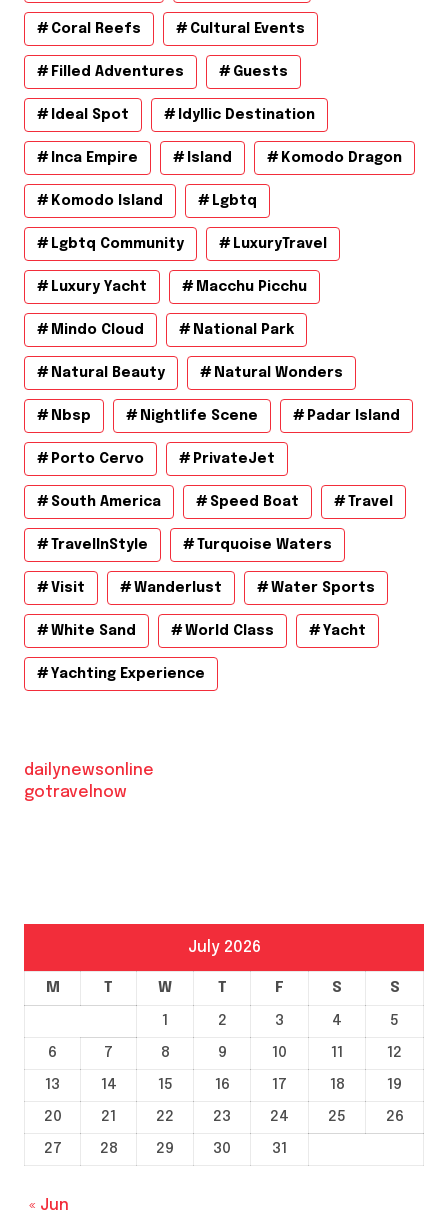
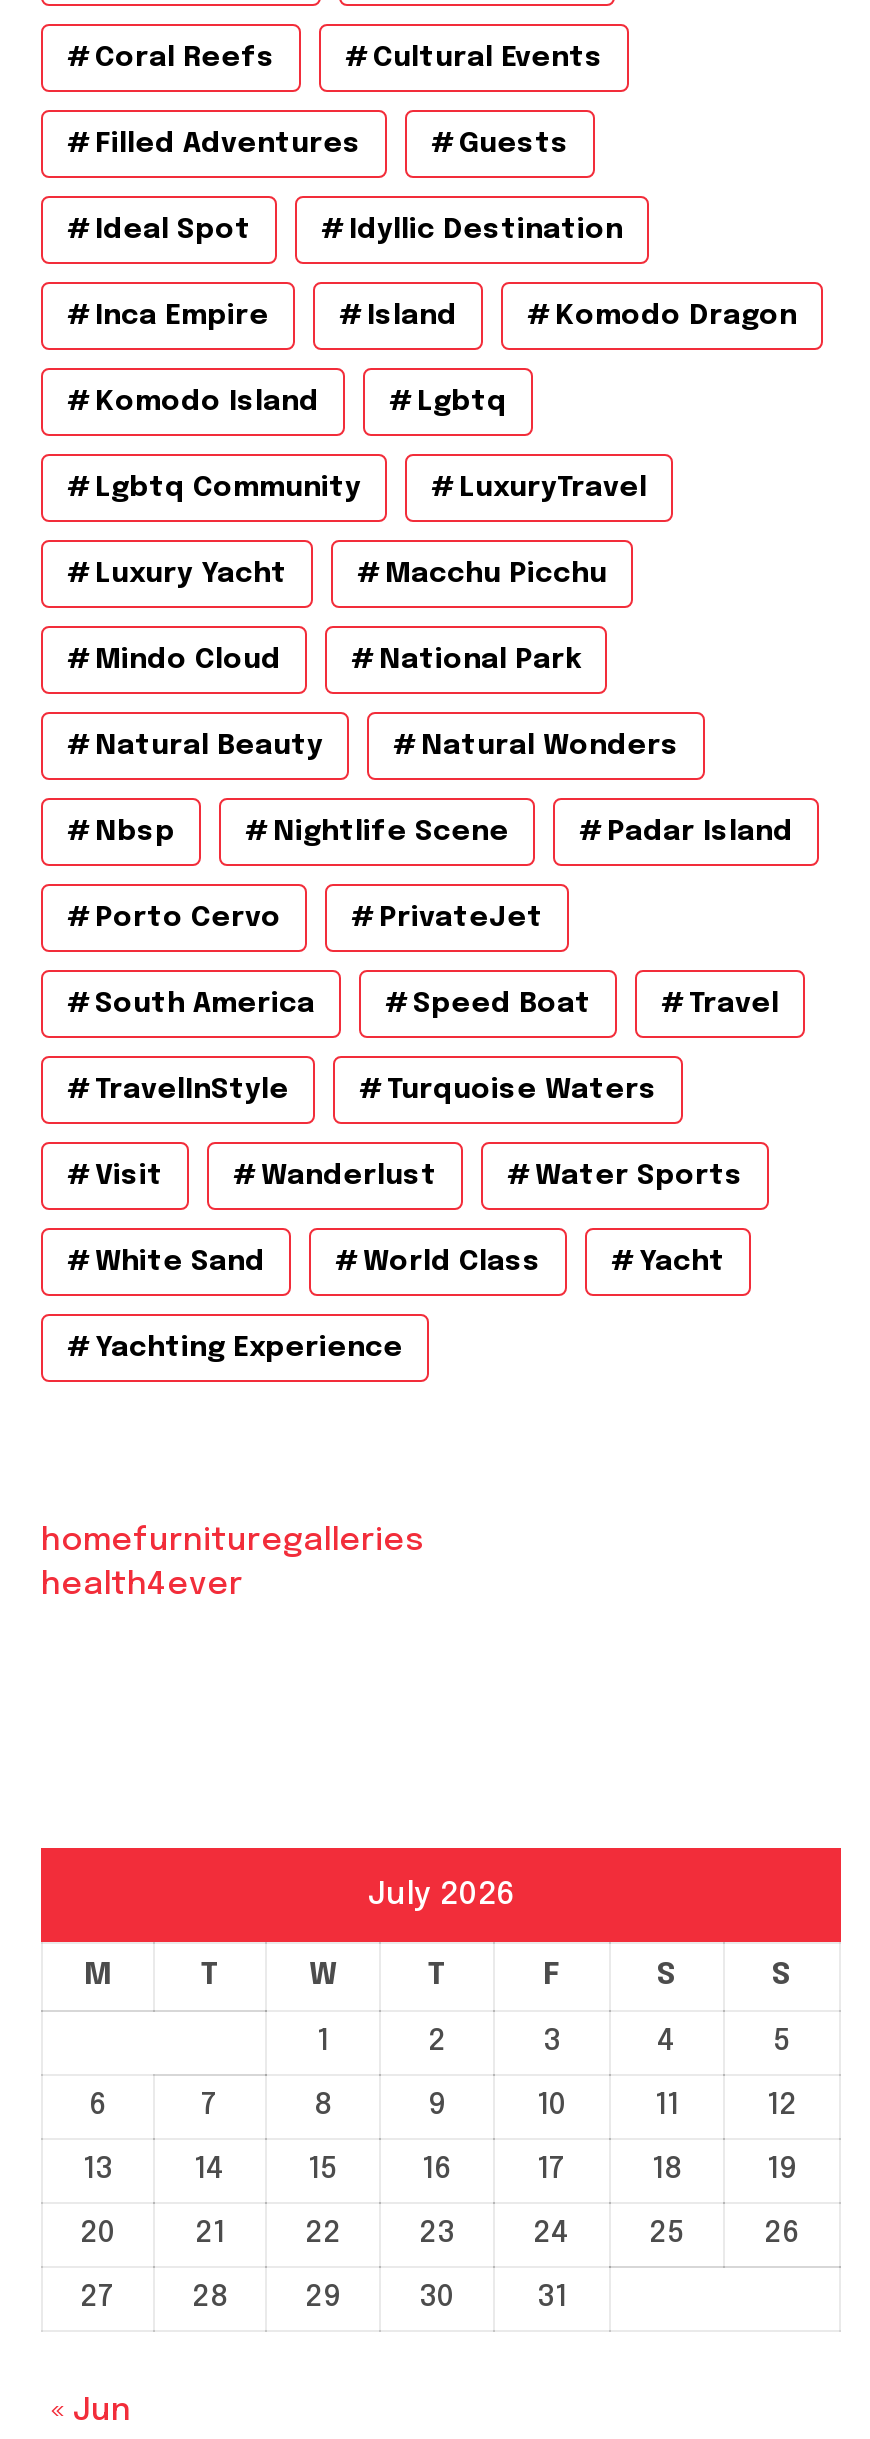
[24,762,154,801] dailynewsonline | gotravelnow -> [41,1524,423,1602] homefurnituregalleries | health4ever

